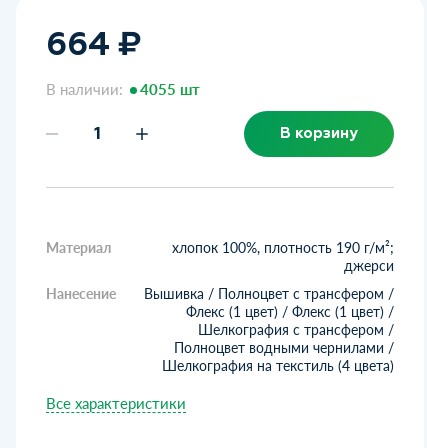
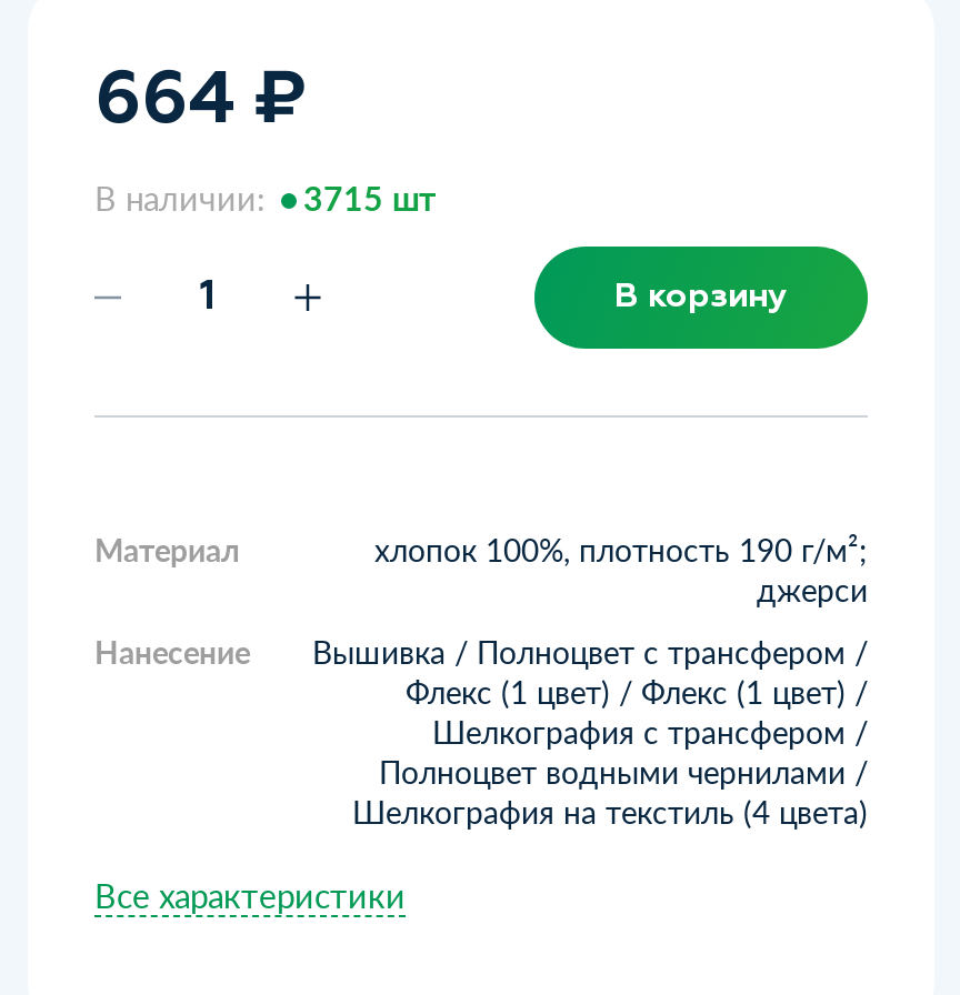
[46,78,200,99] В наличии: 4055 шт -> [94,173,437,220] В наличии: 3715 шт

